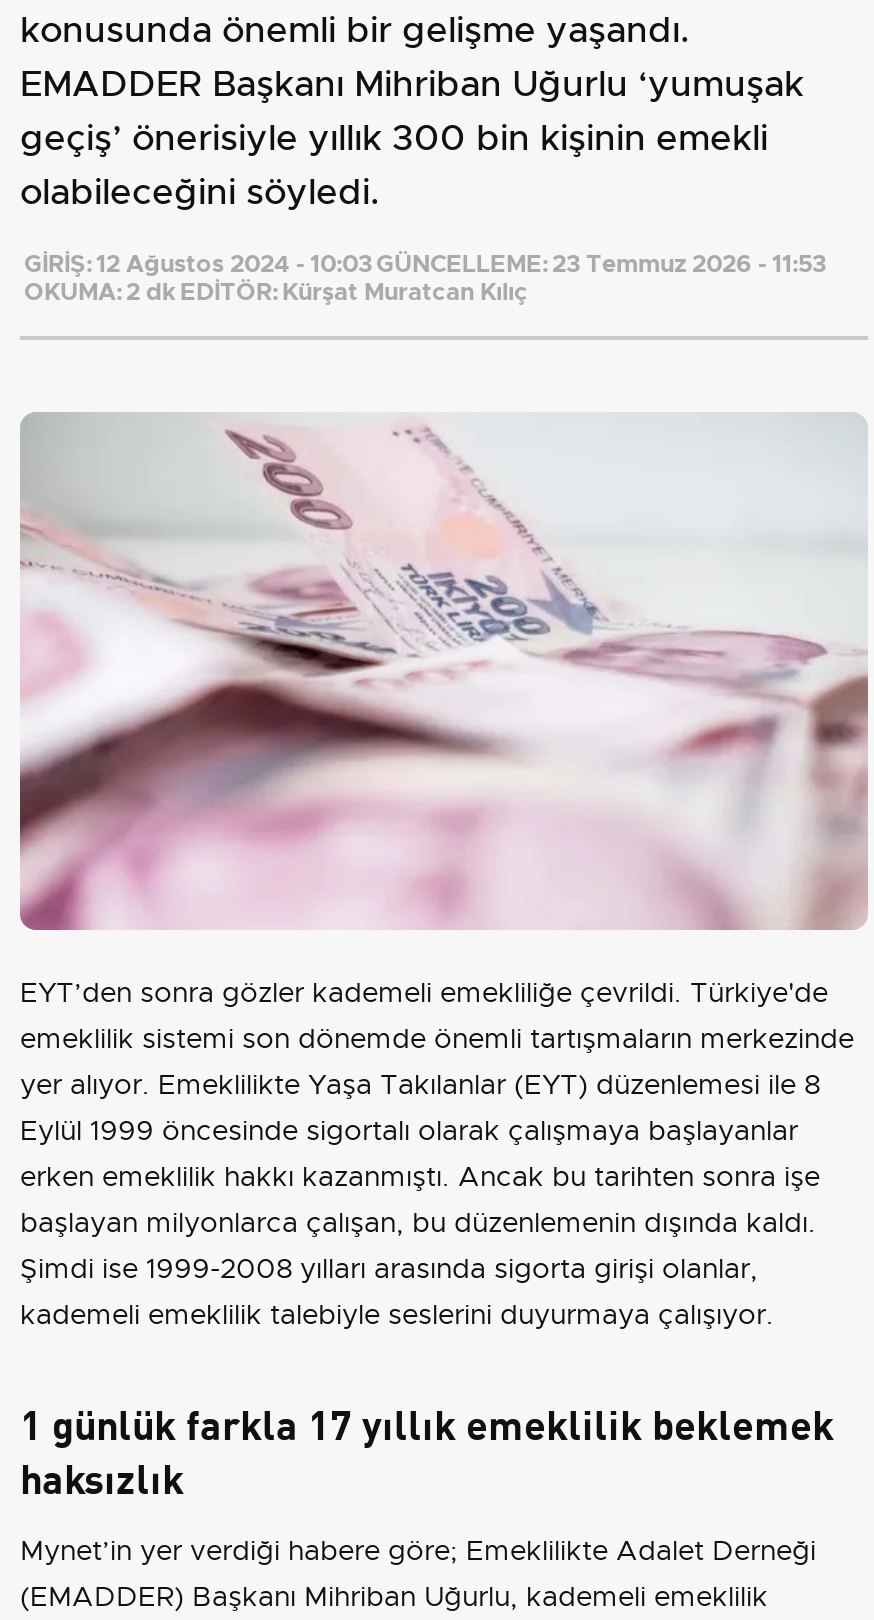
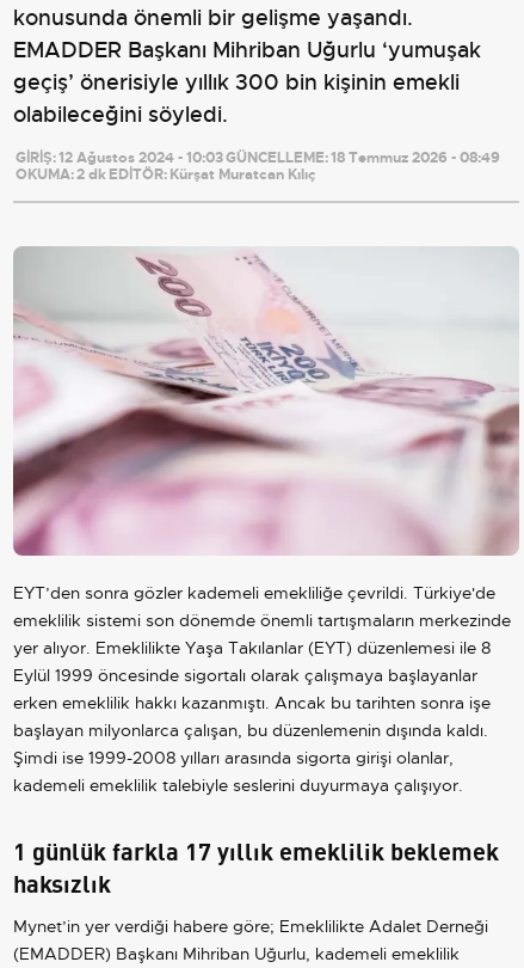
[24,248,826,280] GİRİŞ: 12 Ağustos 2024 - 10:03 GÜNCELLEME: 23 Temmuz 2026 - 11:53 -> [16,148,500,167] GİRİŞ: 12 Ağustos 2024 - 10:03 GÜNCELLEME: 18 Temmuz 2026 - 08:49

